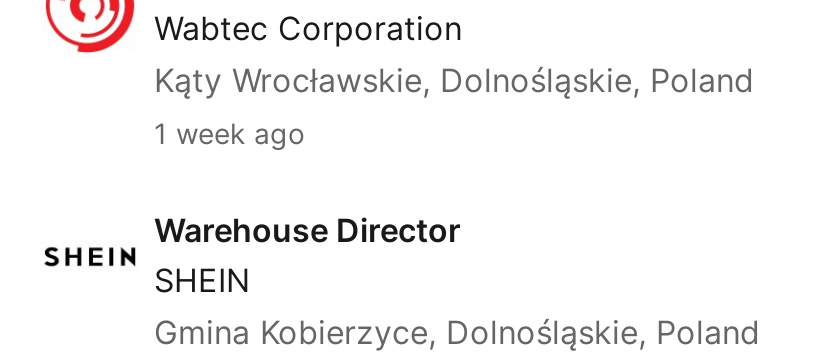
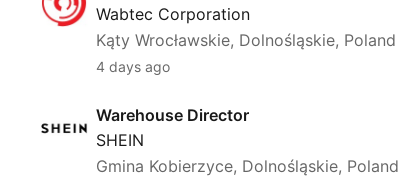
[154,115,304,149] 1 week ago -> [96,58,170,75] 4 days ago

